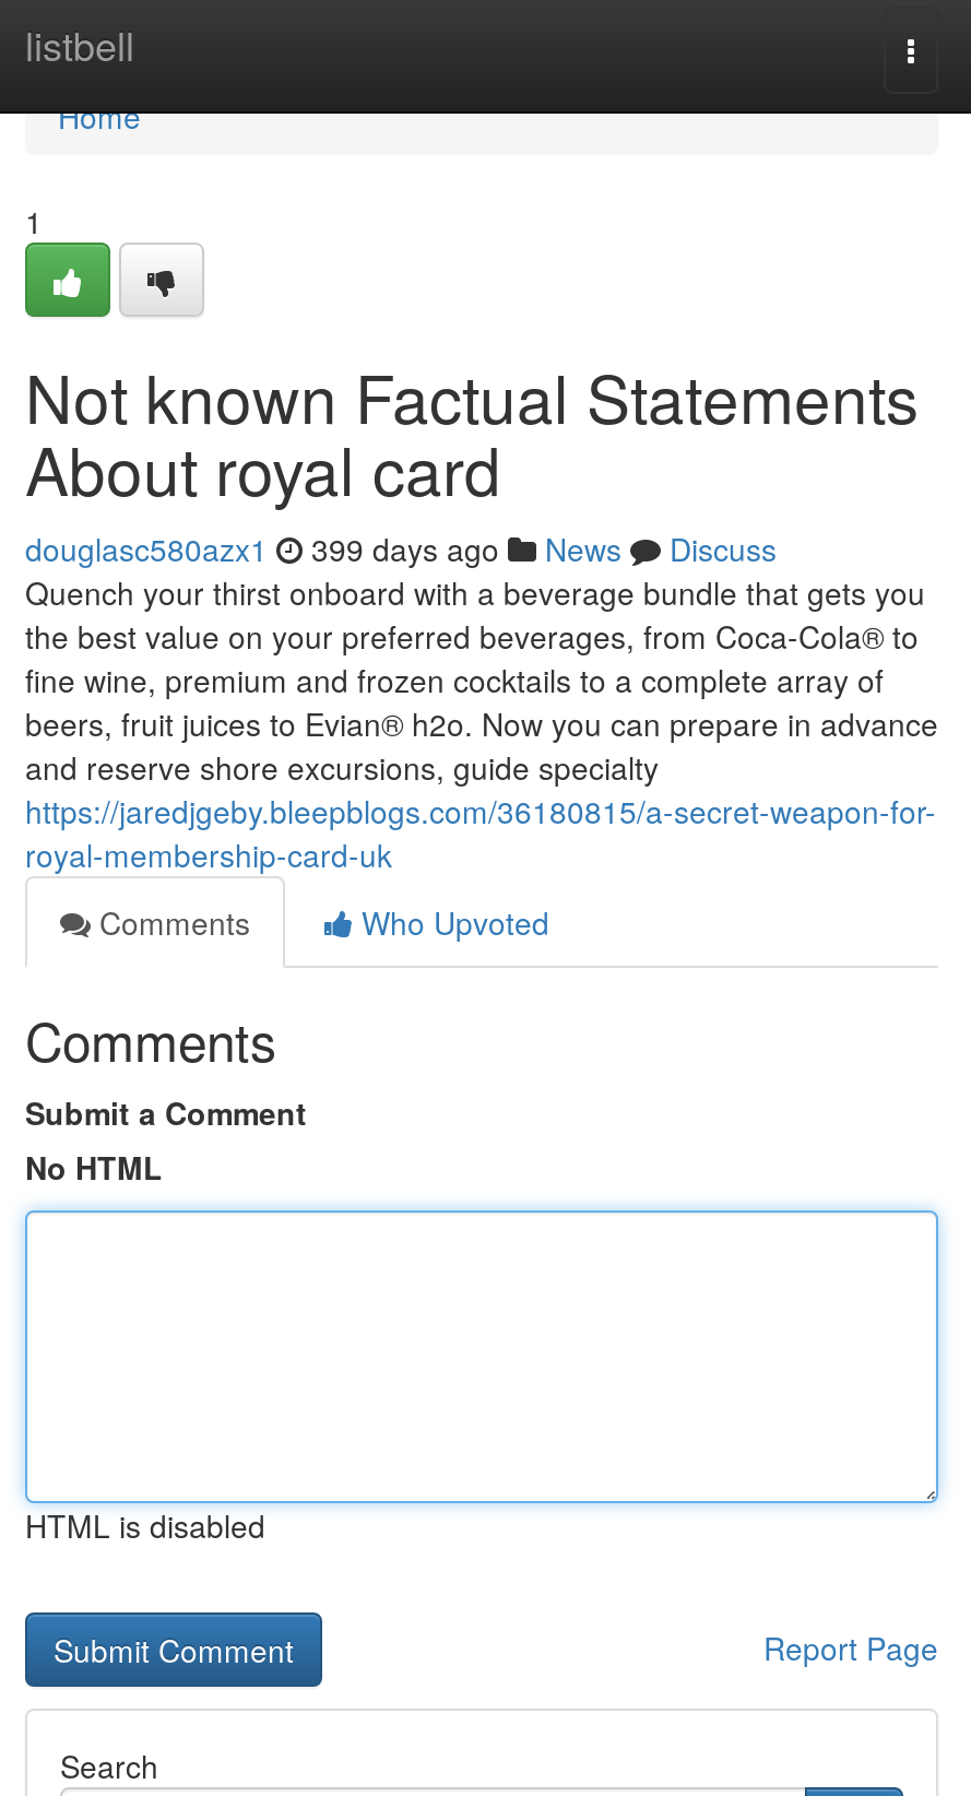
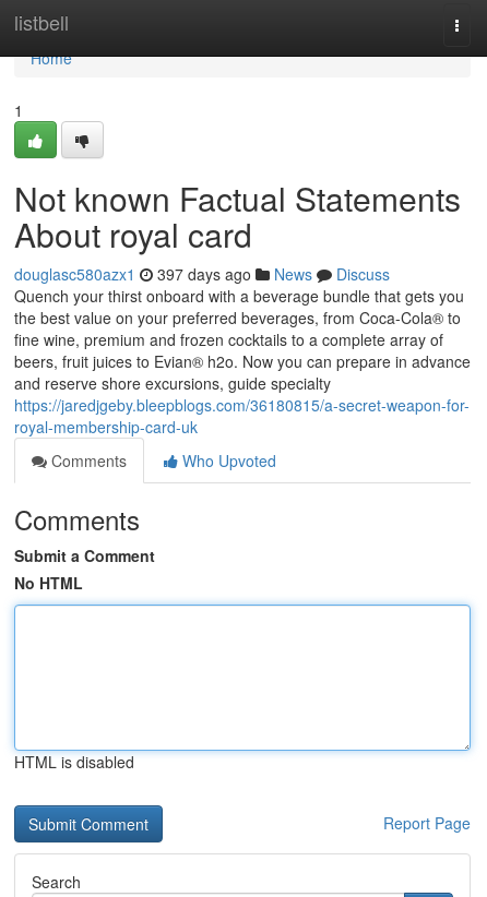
[25,527,777,570] douglasc580azx1 399 days ago News Discuss -> [14,263,390,285] douglasc580azx1 397 days ago News Discuss

